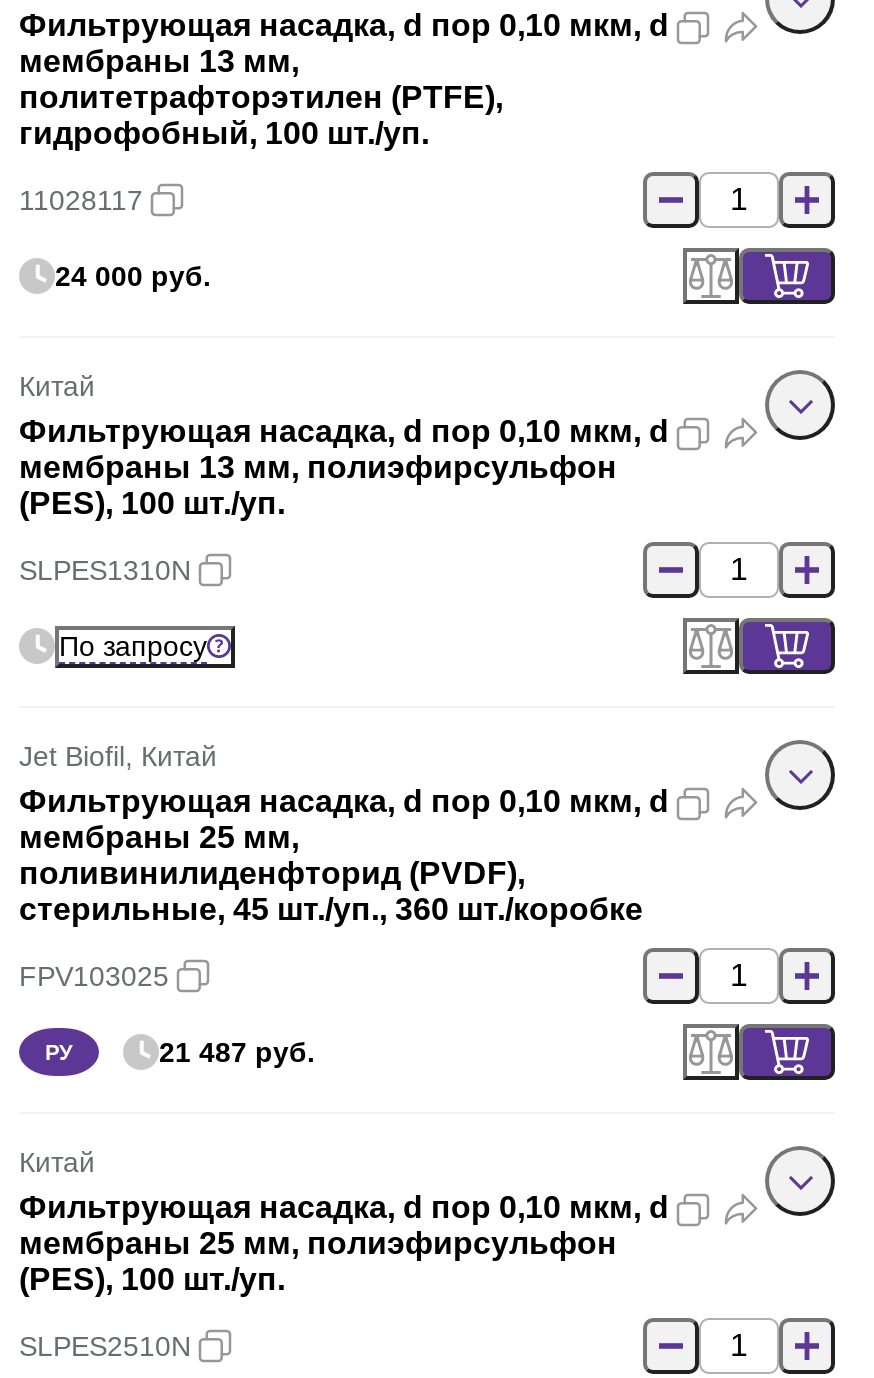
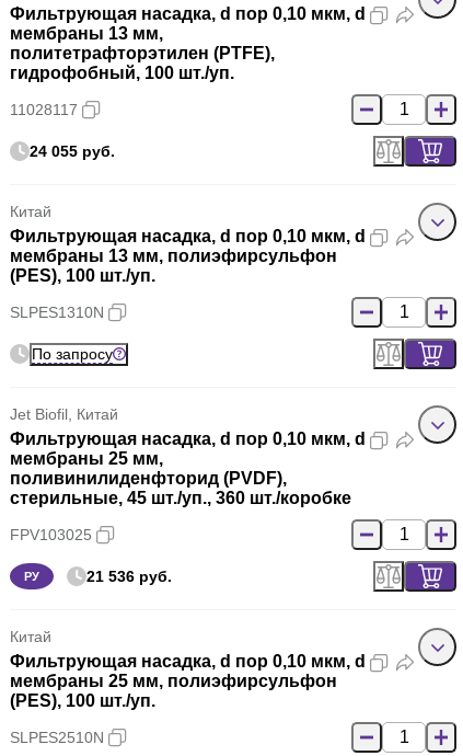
[55,260,211,292] 24 000 руб. -> [30,142,115,160] 24 055 руб.
[159,1036,315,1068] 21 487 руб. -> [86,568,172,585] 21 536 руб.

